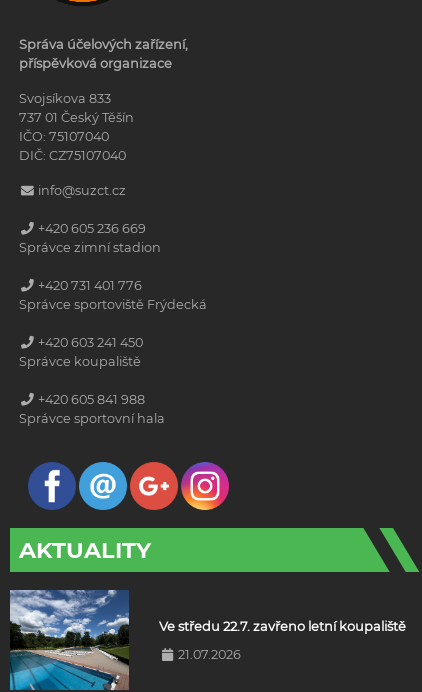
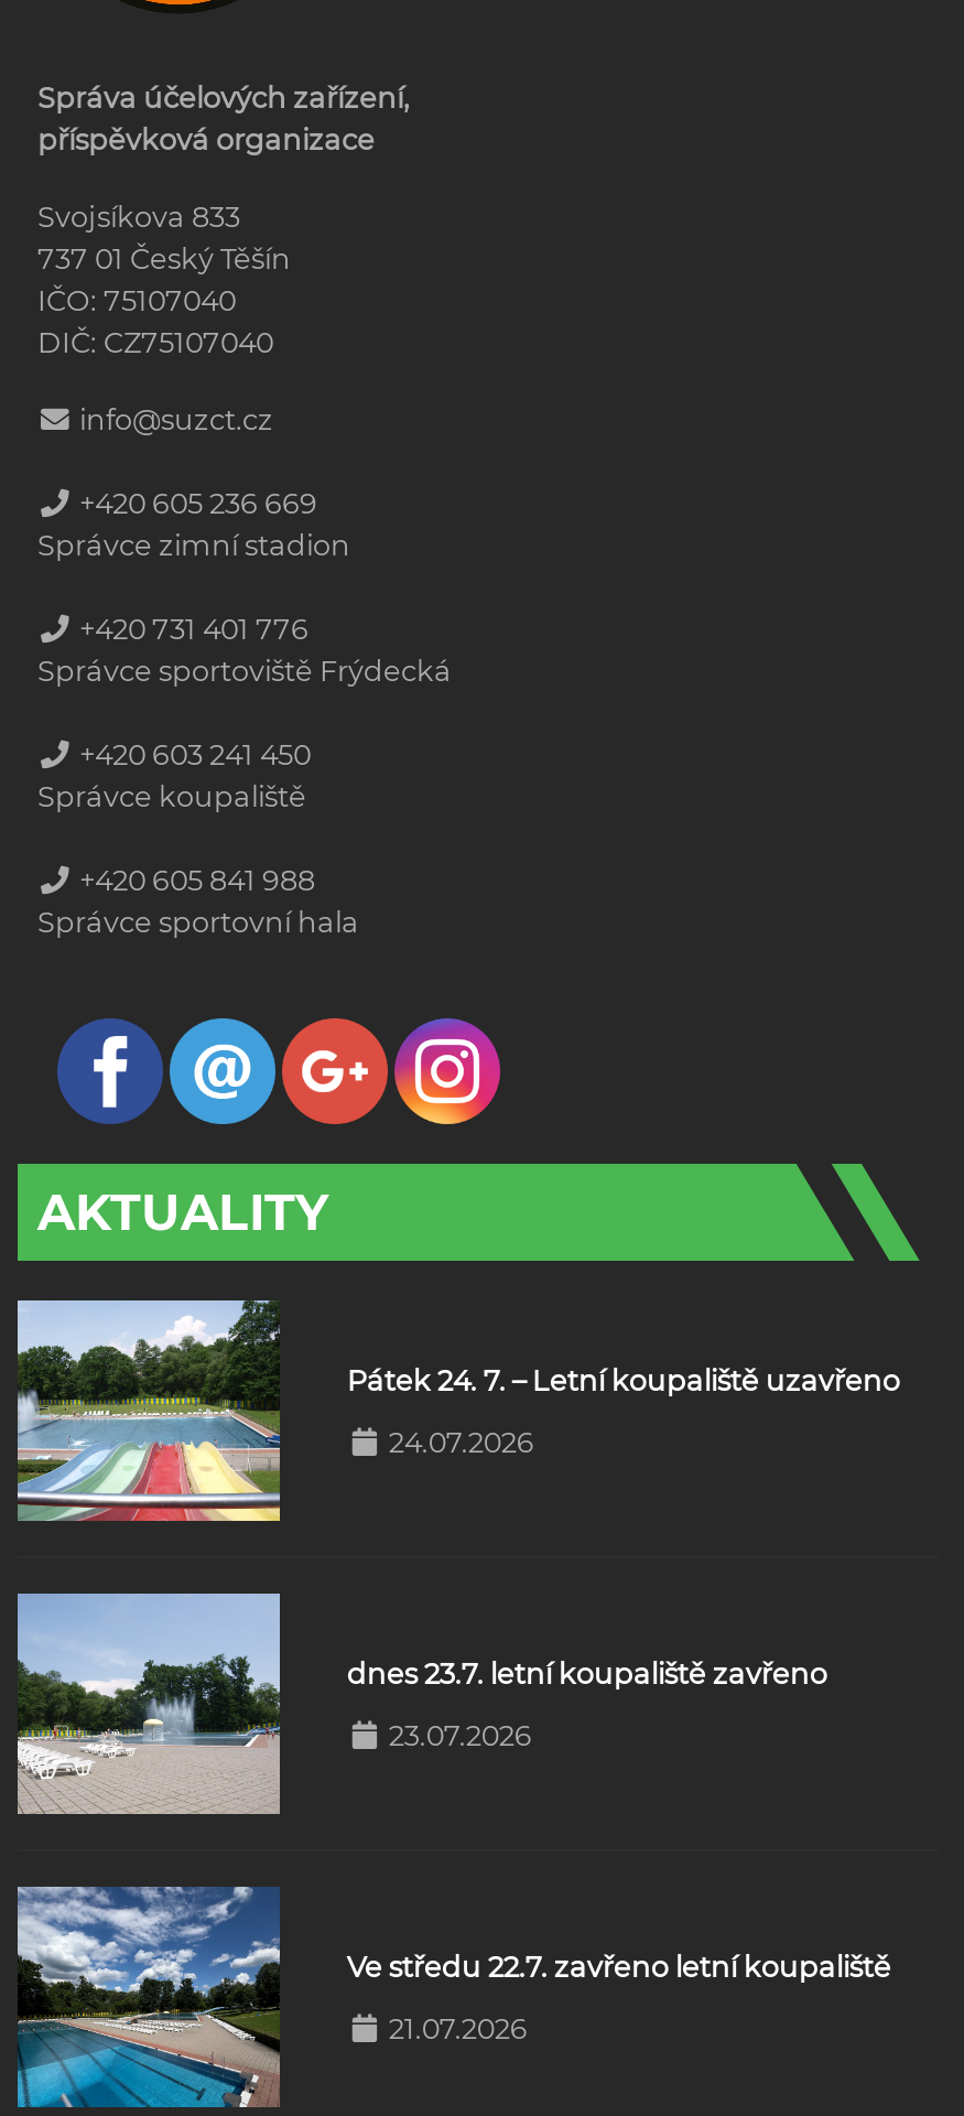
none -> [15,1298,900,1523] [image] | Pátek 24. 7. – Letní koupaliště uzavřeno | 24.07.2026
none -> [15,1591,827,1816] [image] | dnes 23.7. letní koupaliště zavřeno | 23.07.2026

